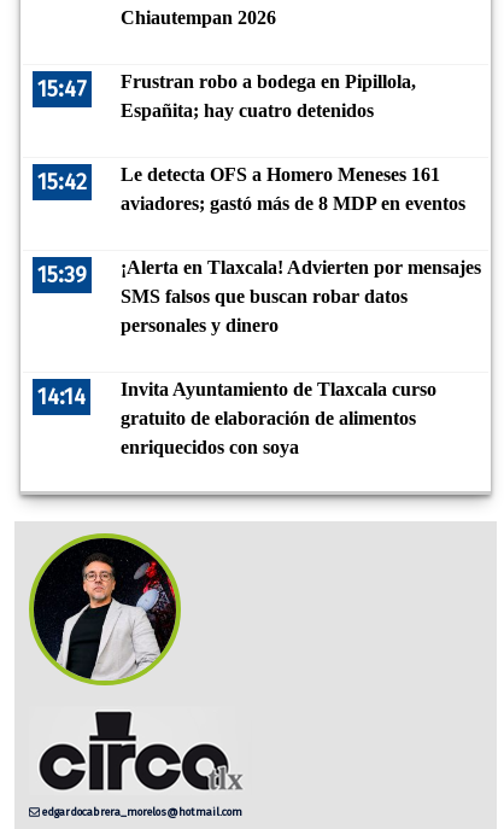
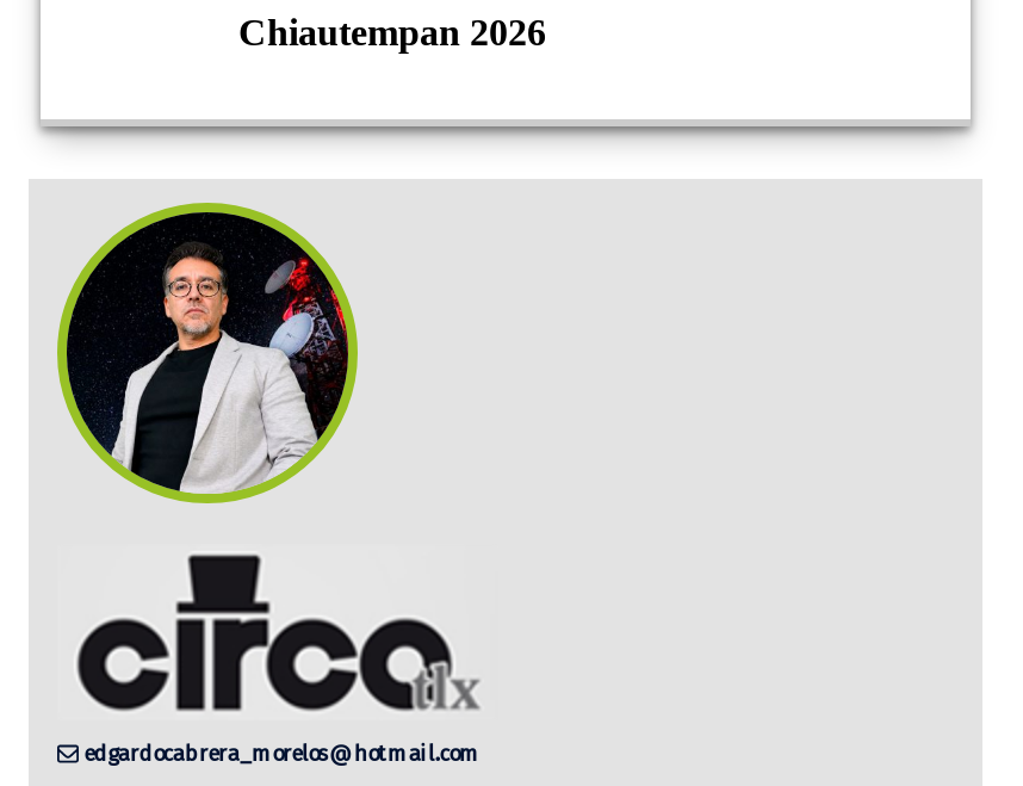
[37,71,481,457] 15:47 | Frustran robo a bodega en Pipillola, | Españita; hay cuatro detenidos | 15:42 | Le detecta OFS a Homero Meneses 161 | aviadores; gastó más de 8 MDP en eventos | 15:39 | ¡Alerta en Tlaxcala! Advierten por mensajes | SMS falsos que buscan robar datos | personales y dinero | 14:14 | Invita Ayuntamiento de Tlaxcala curso | gratuito de elaboración de alimentos | enriquecidos con soya -> none

